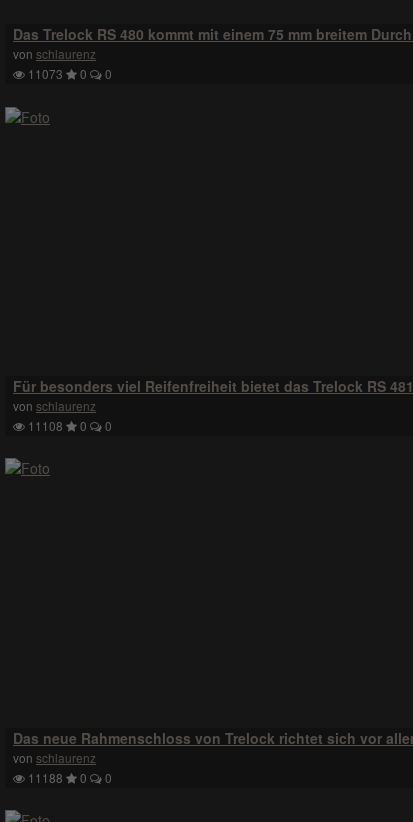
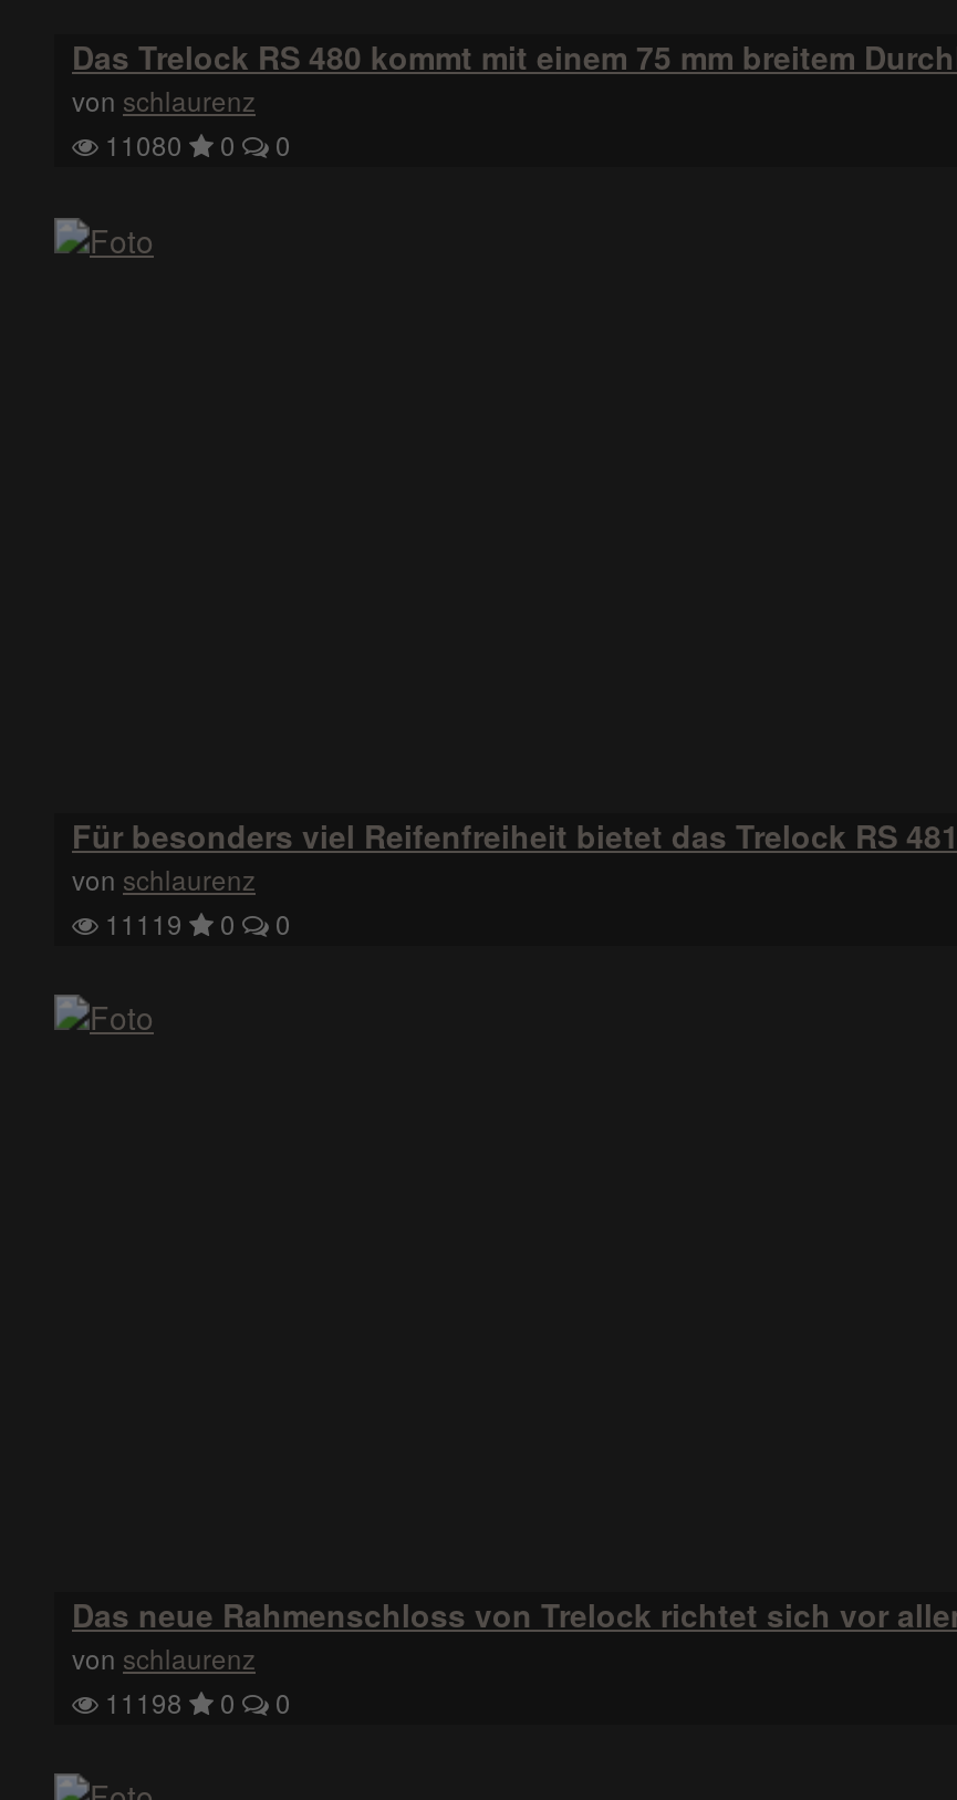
[28,65,112,82] 11073 0 0 -> [105,125,291,163] 11080 0 0
[28,417,112,434] 11108 0 0 -> [105,904,291,942] 11119 0 0
[28,769,112,786] 11188 0 0 -> [105,1683,291,1720] 11198 0 0

